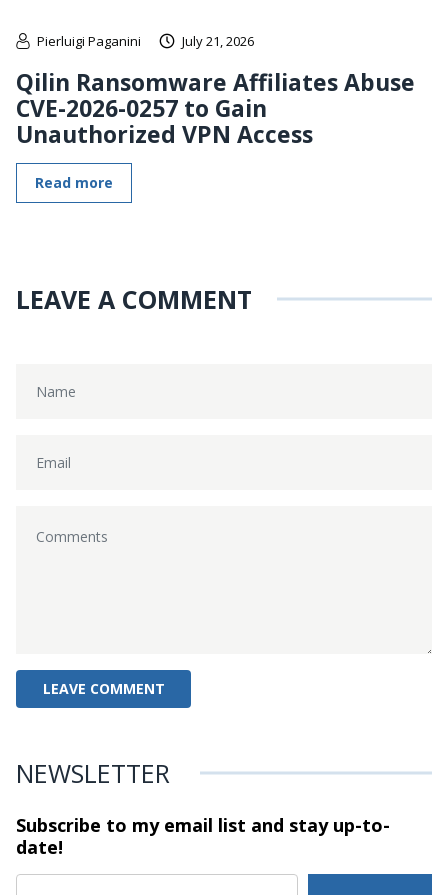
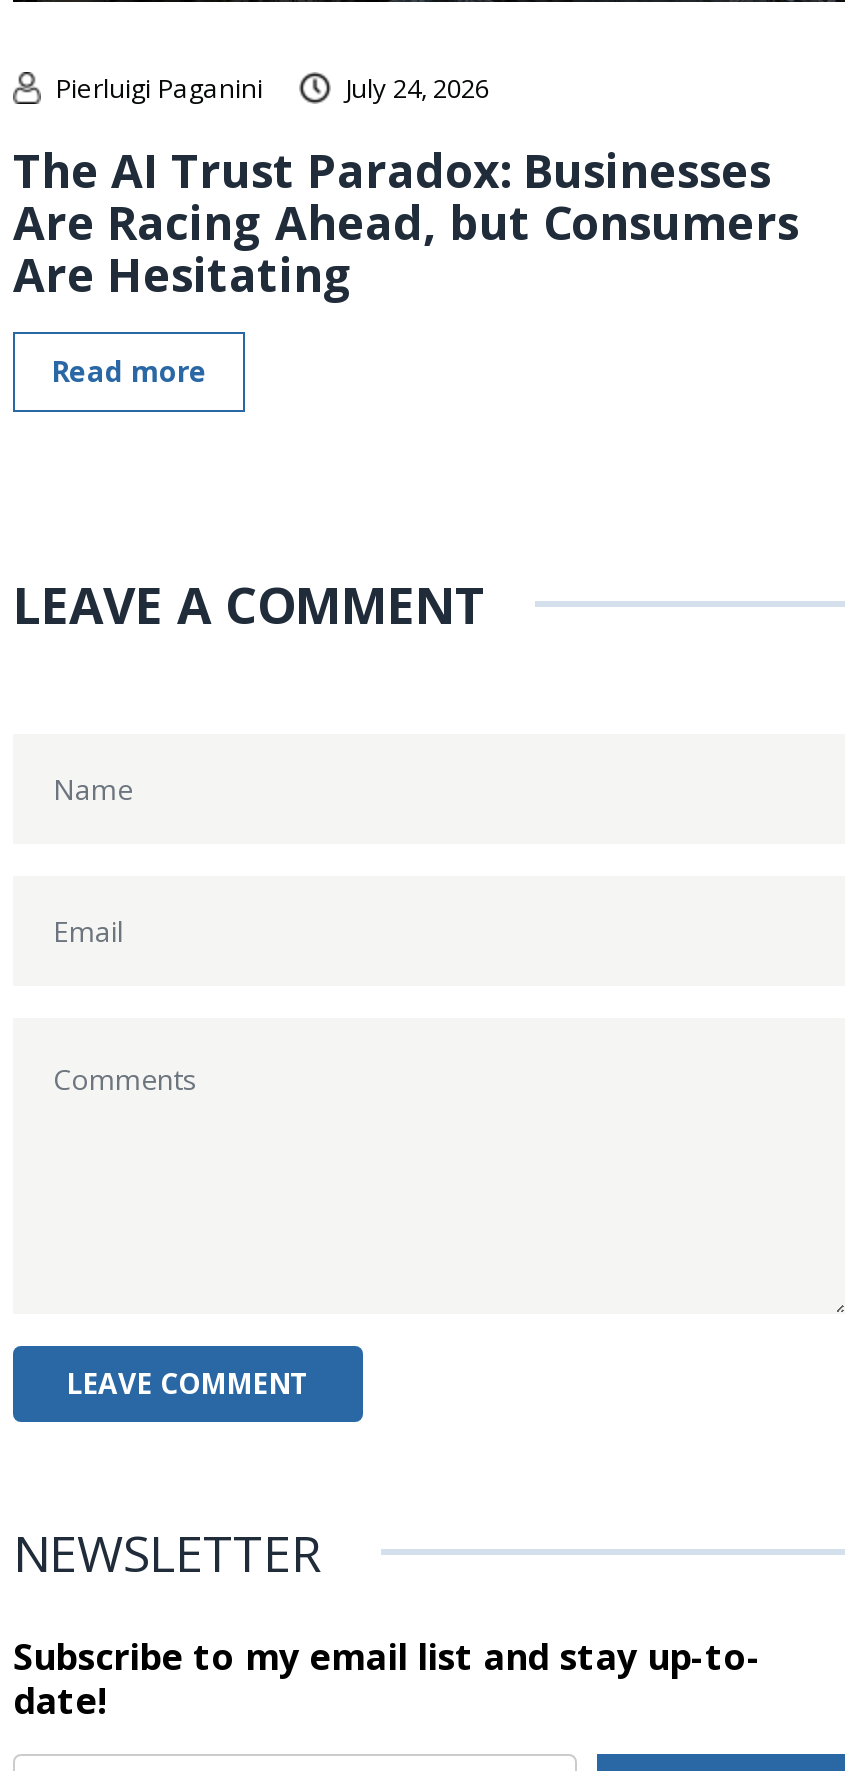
[182,32,254,50] July 21, 2026 -> [345,71,489,107] July 24, 2026
[16,66,415,150] Qilin Ransomware Affiliates Abuse | CVE-2026-0257 to Gain | Unauthorized VPN Access -> [13,139,799,307] The AI Trust Paradox: Businesses | Are Racing Ahead, but Consumers | Are Hesitating

